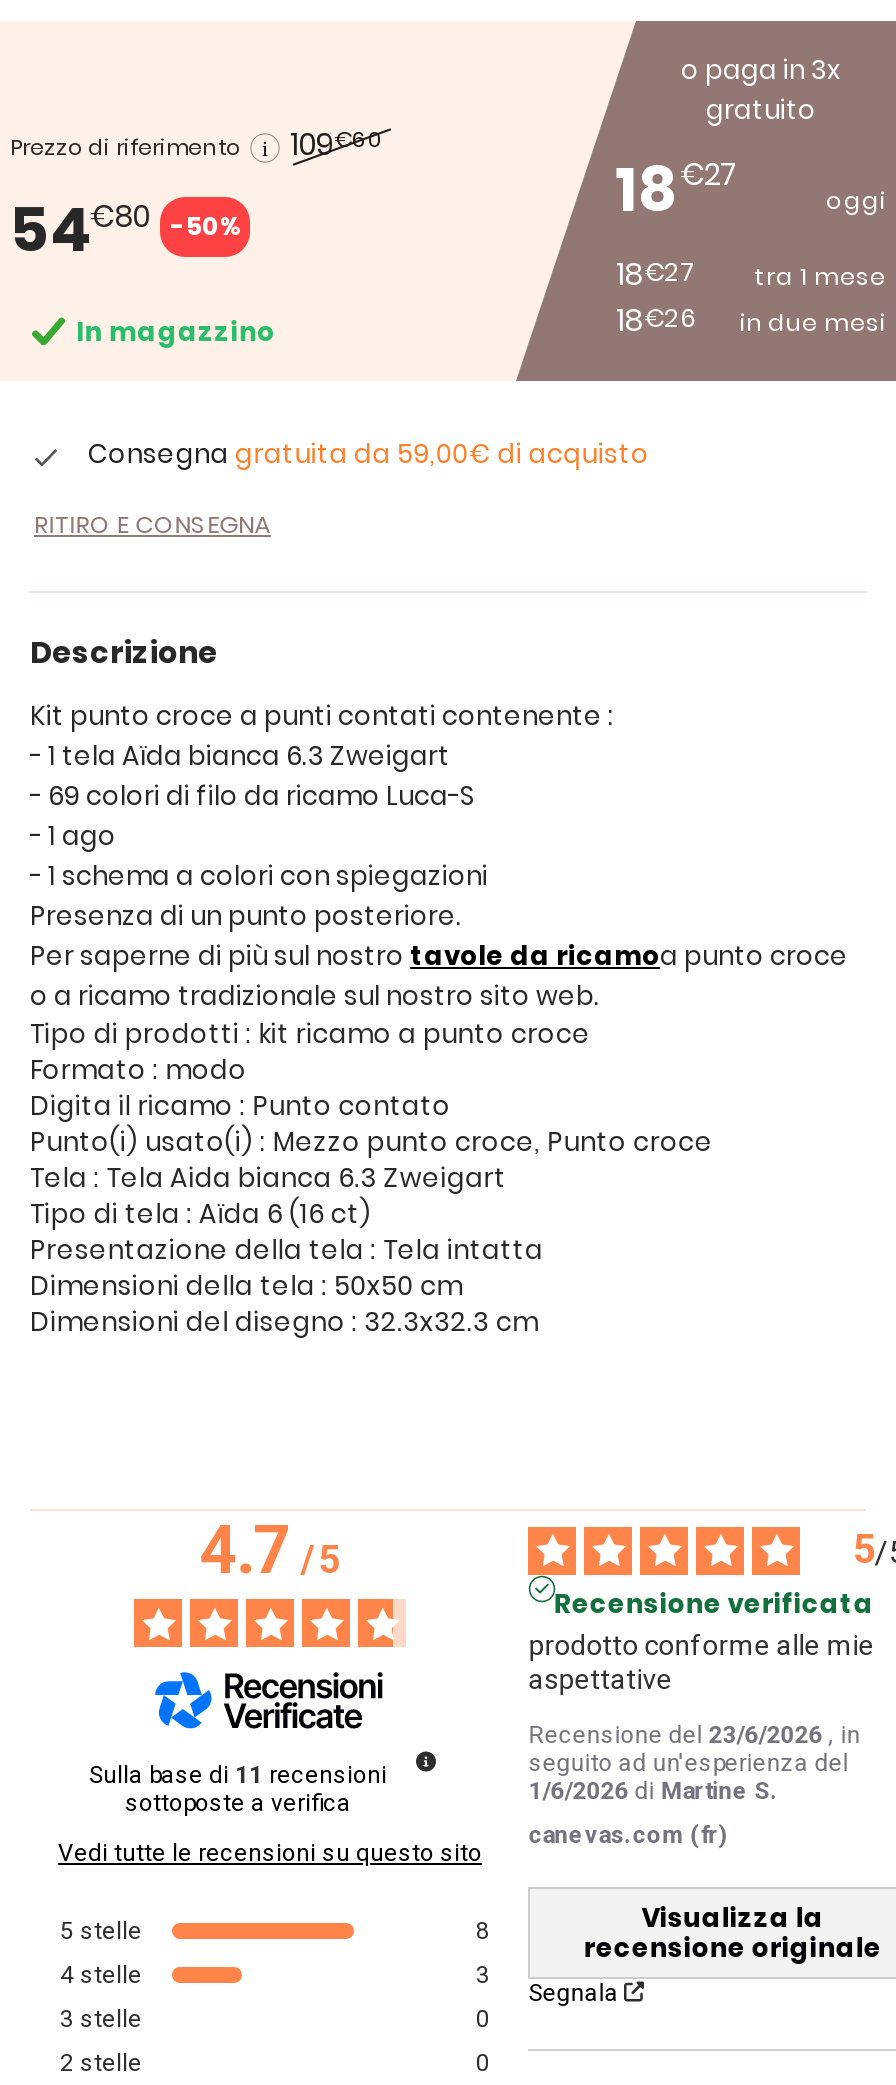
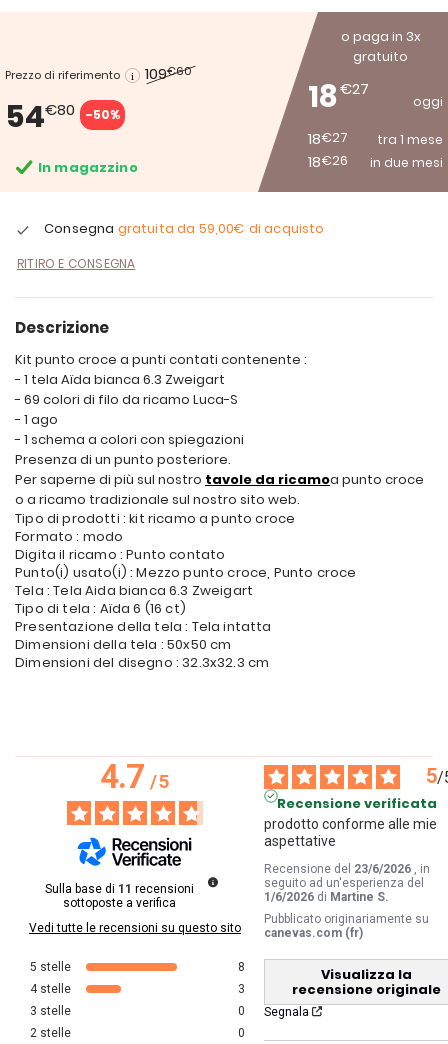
none -> [264,911,429,925] Pubblicato originariamente su

